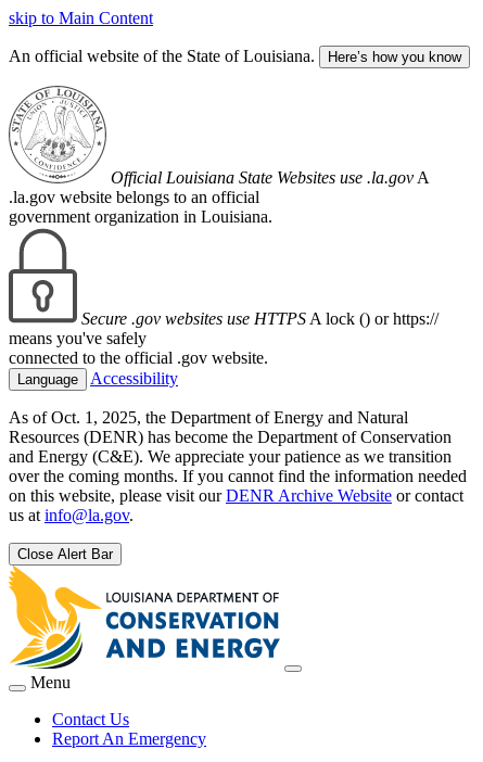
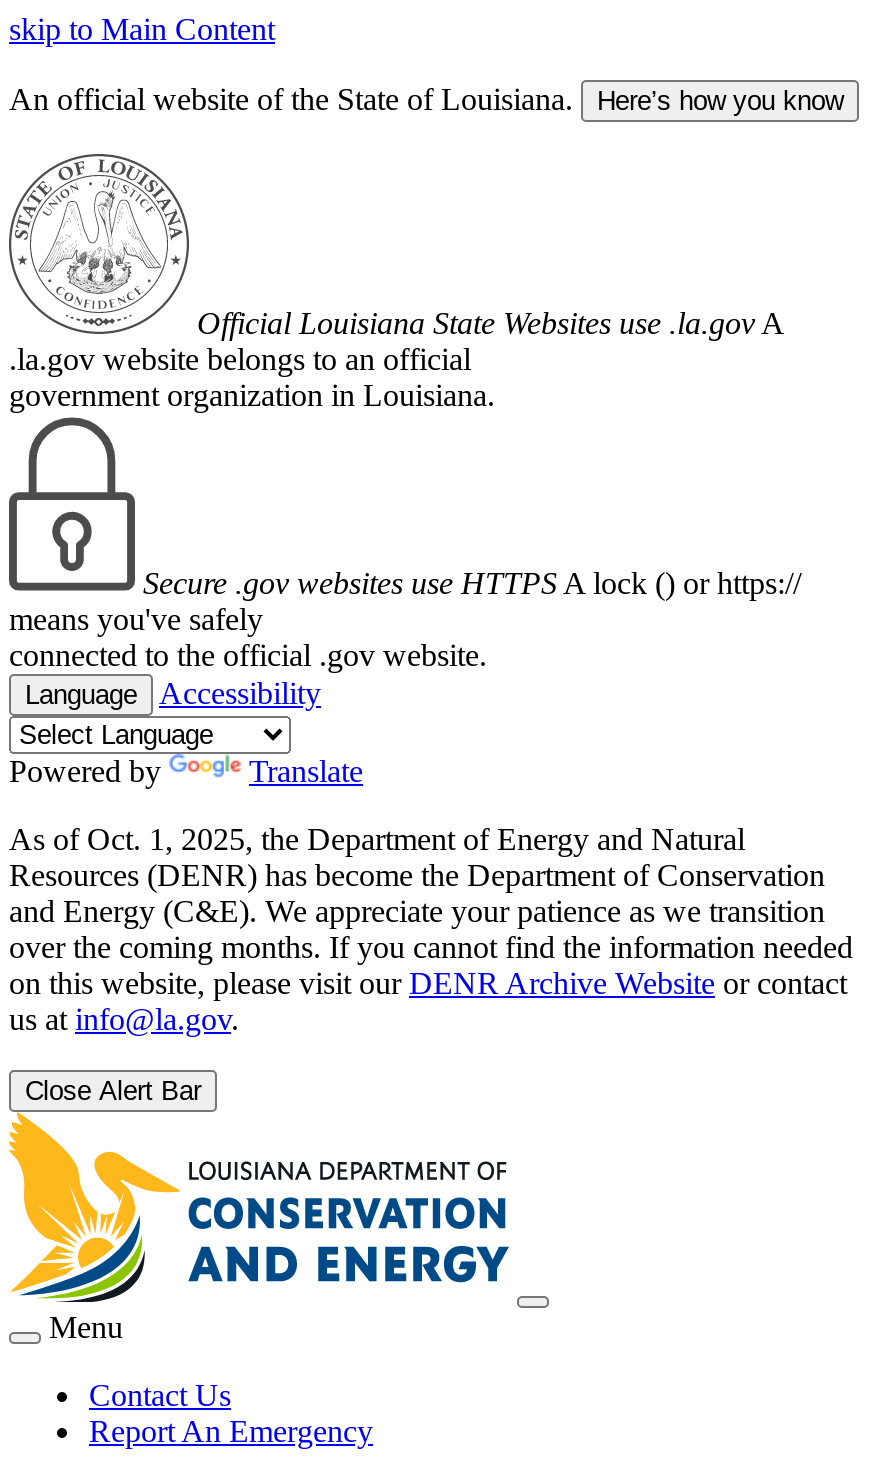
none -> [9,754,363,788] Powered by | Translate

